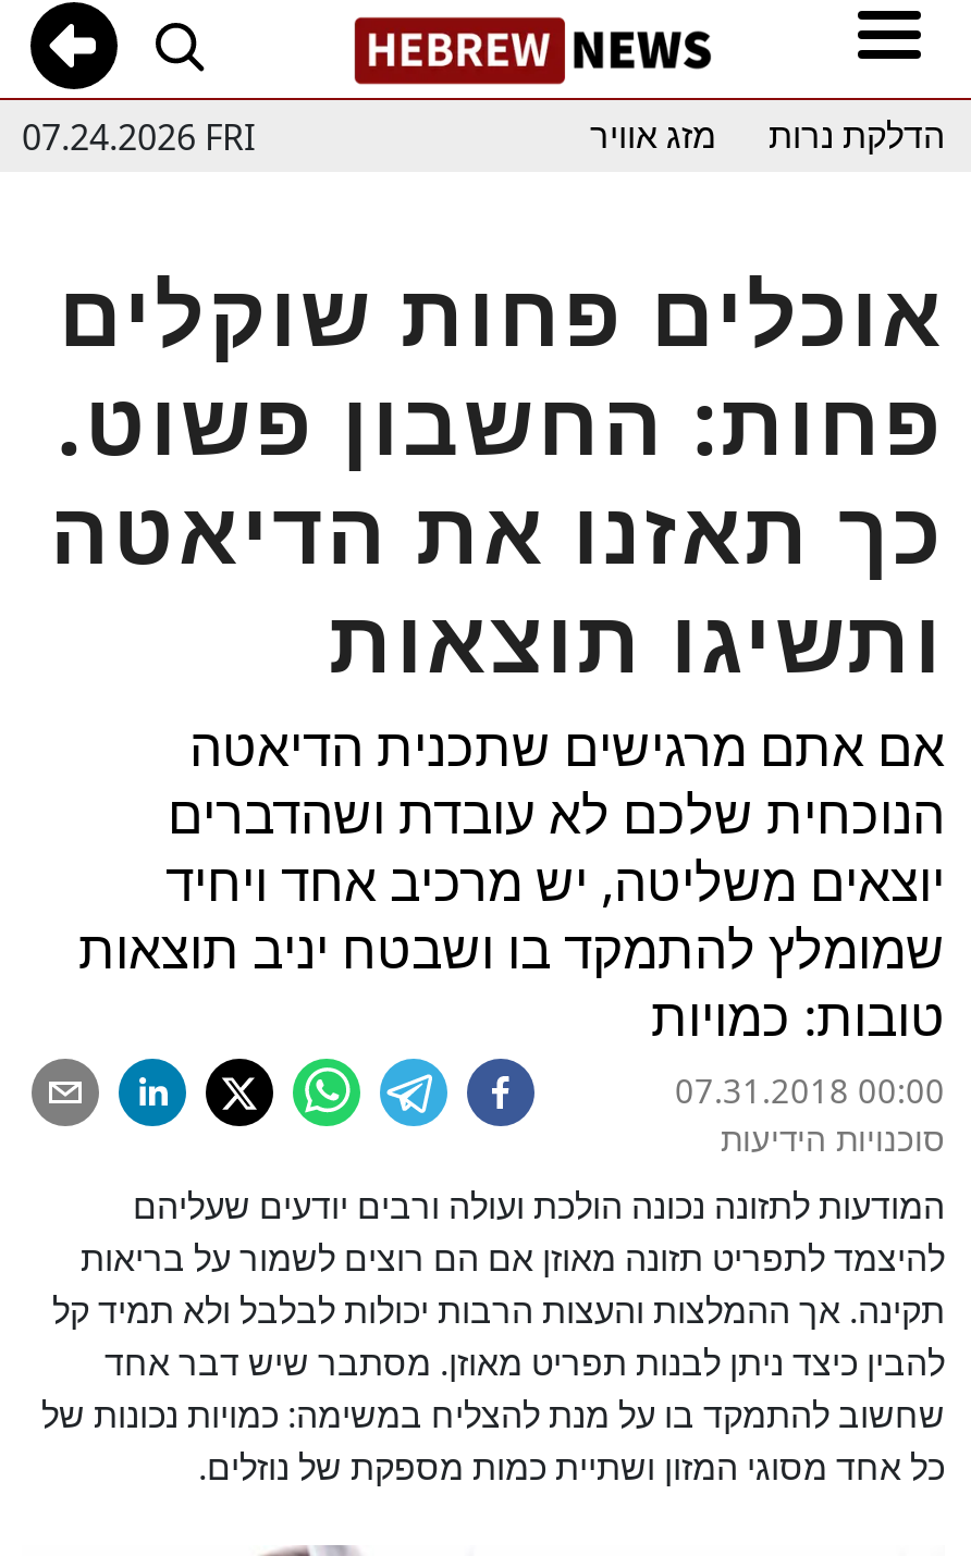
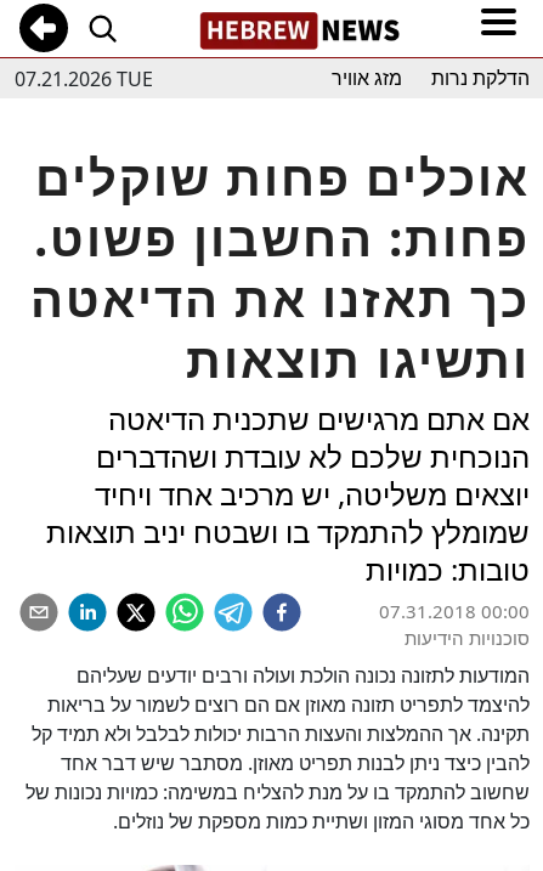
[22,112,255,160] 07.24.2026 FRI -> [15,65,153,92] 07.21.2026 TUE

